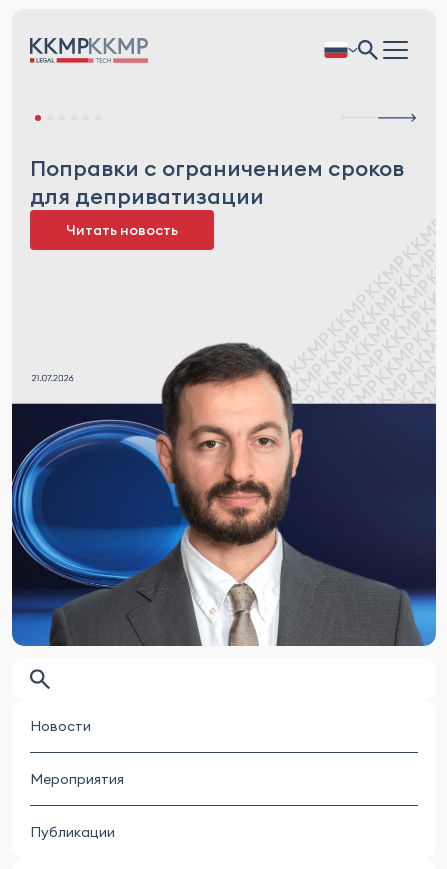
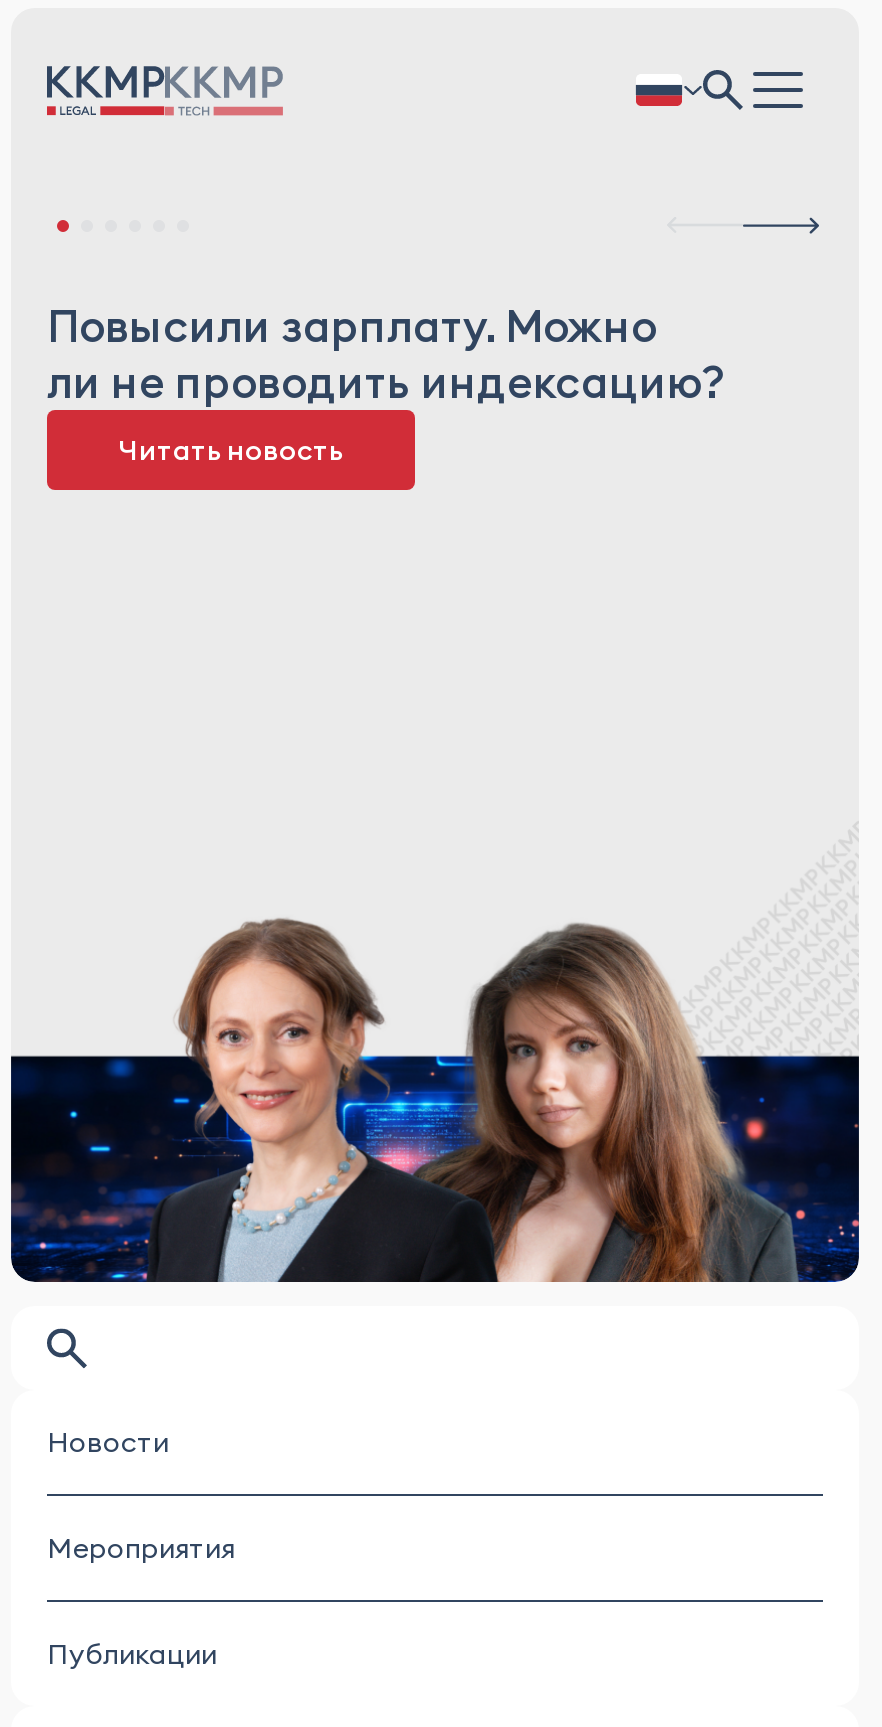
[30,154,404,210] Поправки с ограничением сроков | для деприватизации -> [47,298,725,410] Повысили зарплату. Можно | ли не проводить индексацию?
[11,342,437,647] [image] -> [9,676,861,1284] [image]

